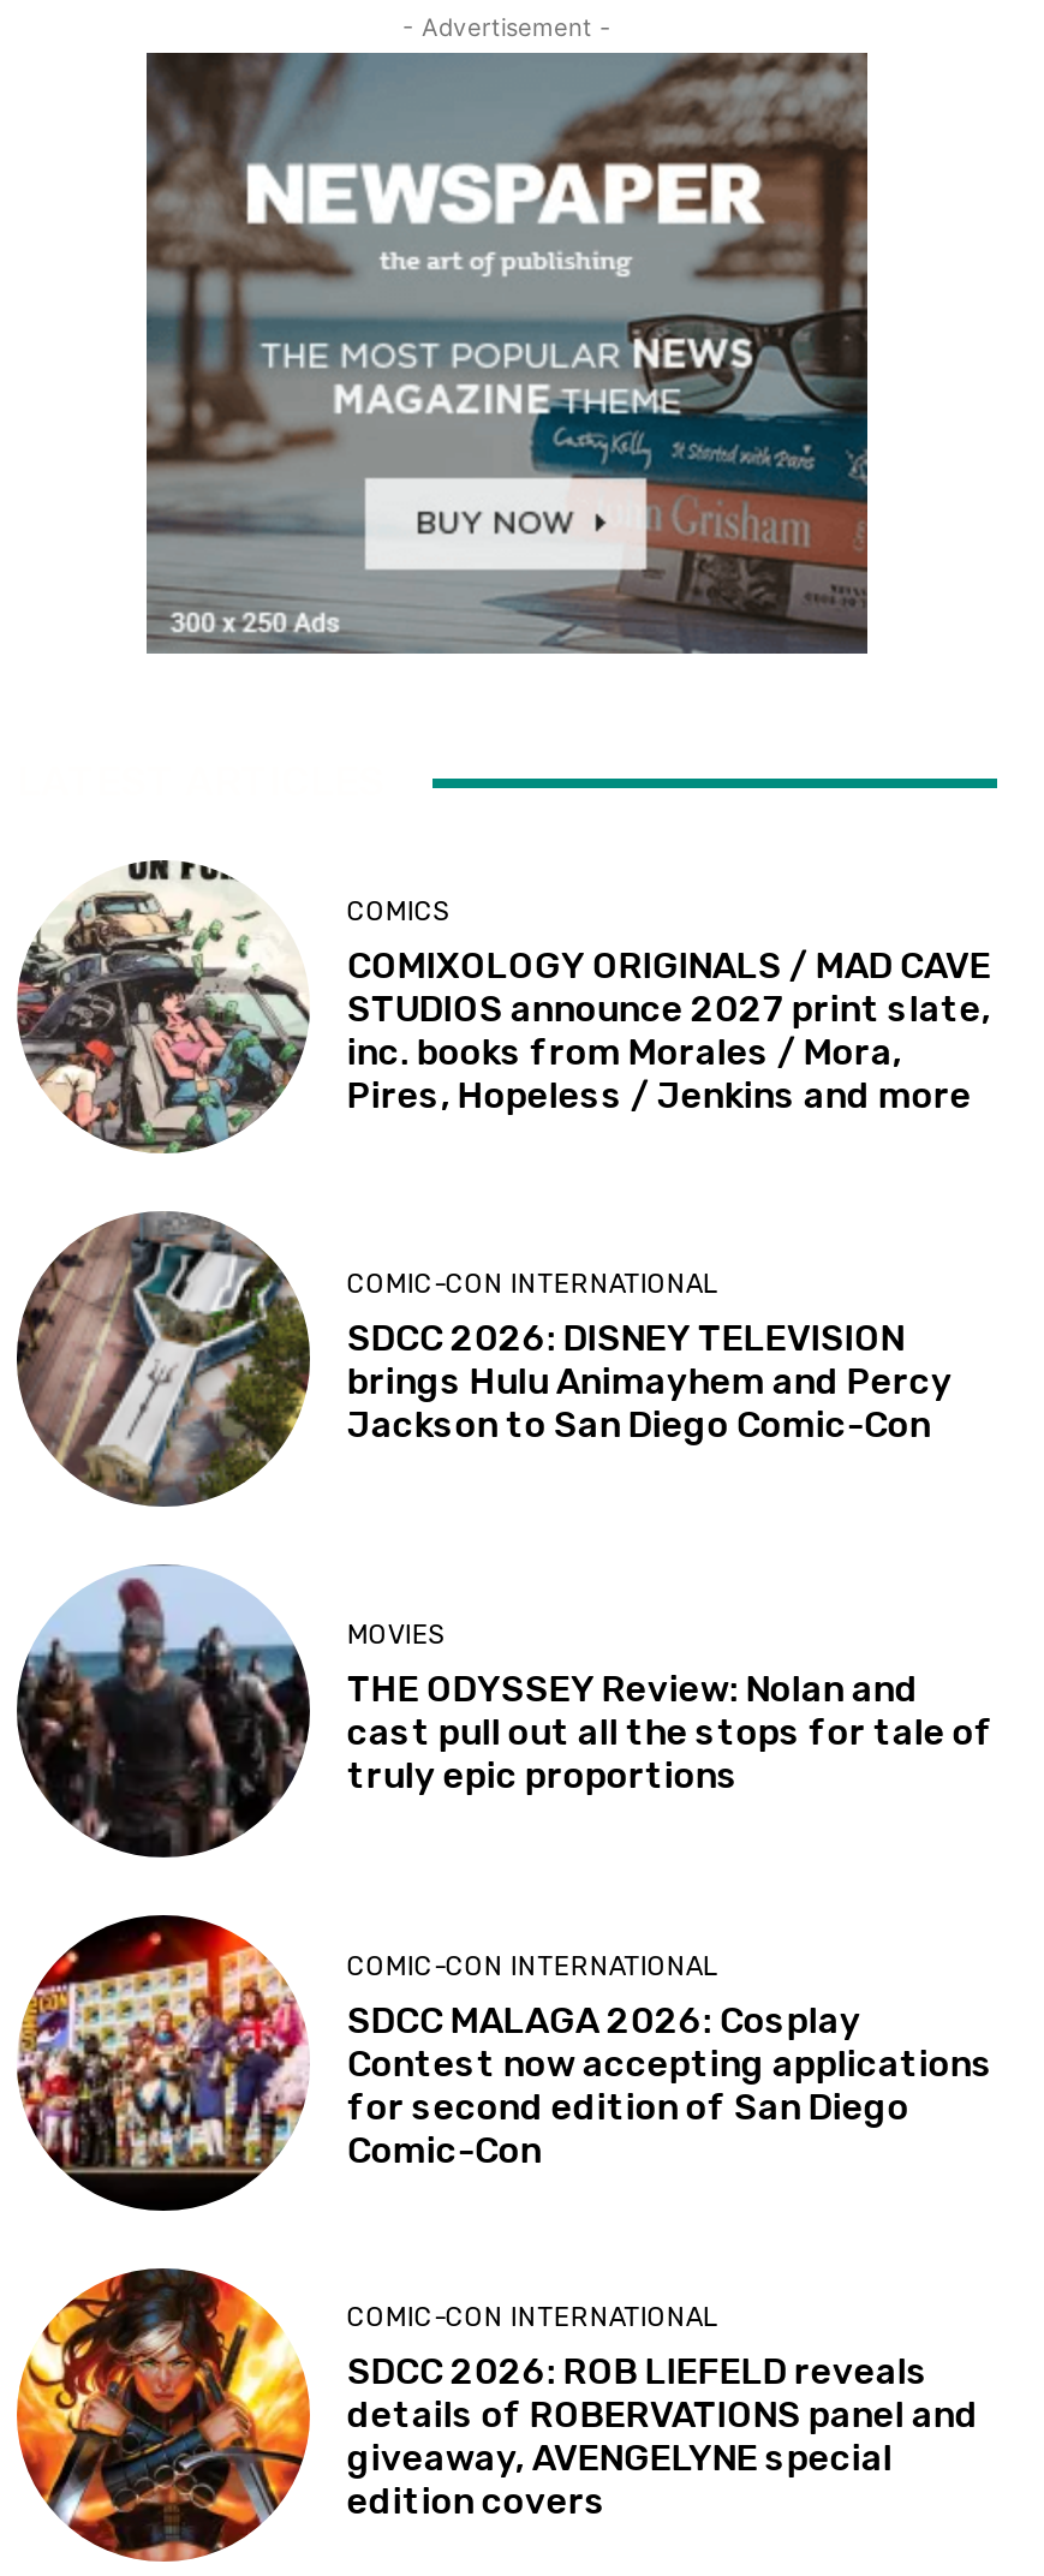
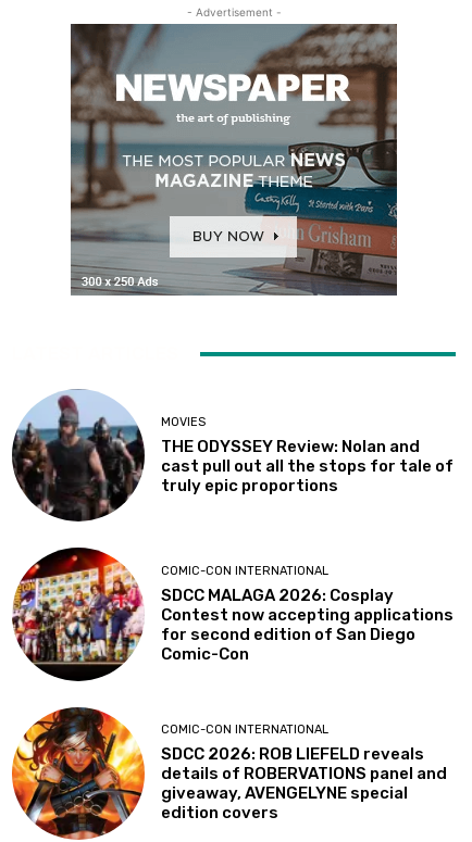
[17,860,991,1156] [image] | COMICS | COMIXOLOGY ORIGINALS / MAD CAVE | STUDIOS announce 2027 print slate, | inc. books from Morales / Mora, | Pires, Hopeless / Jenkins and more -> none
[14,1214,952,1507] [image] | COMIC-CON INTERNATIONAL | SDCC 2026: DISNEY TELEVISION | brings Hulu Animayhem and Percy | Jackson to San Diego Comic-Con -> none

